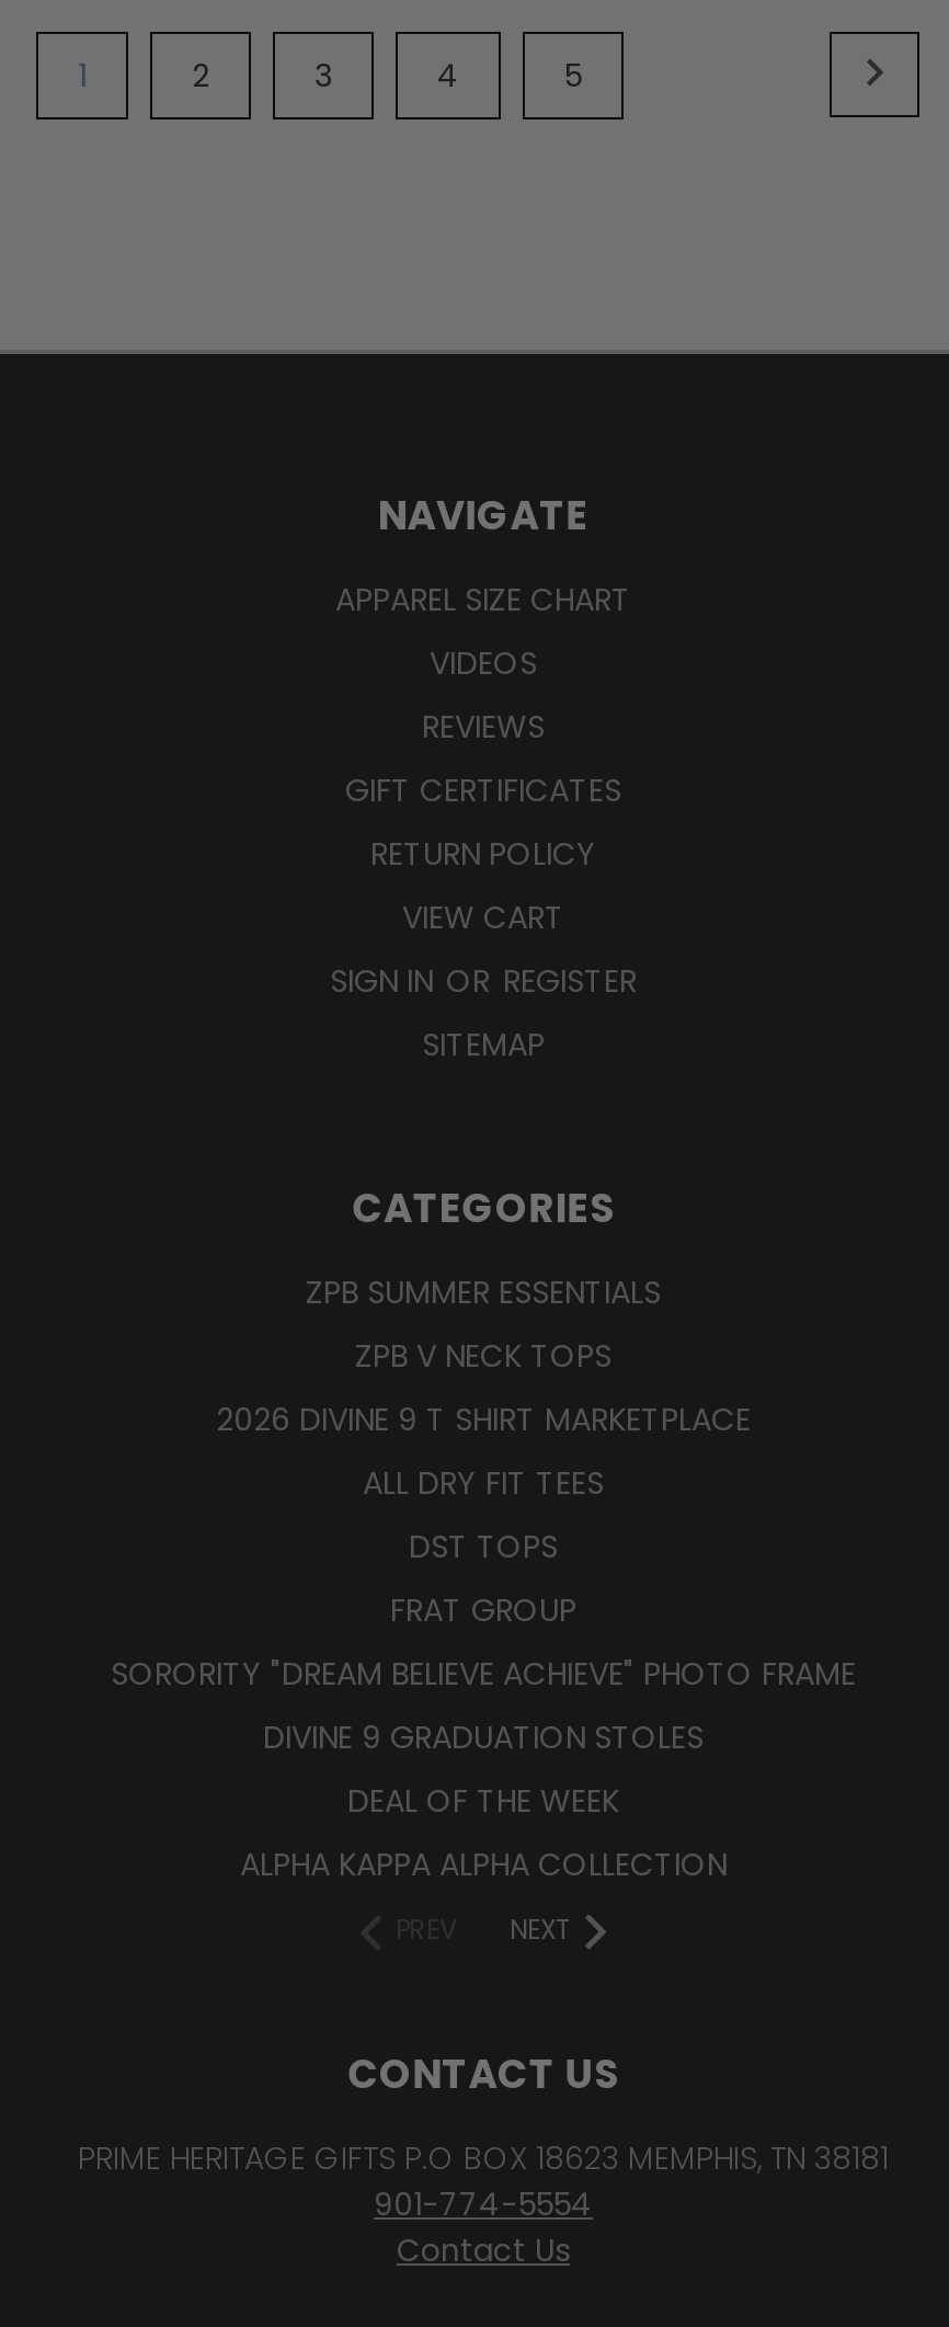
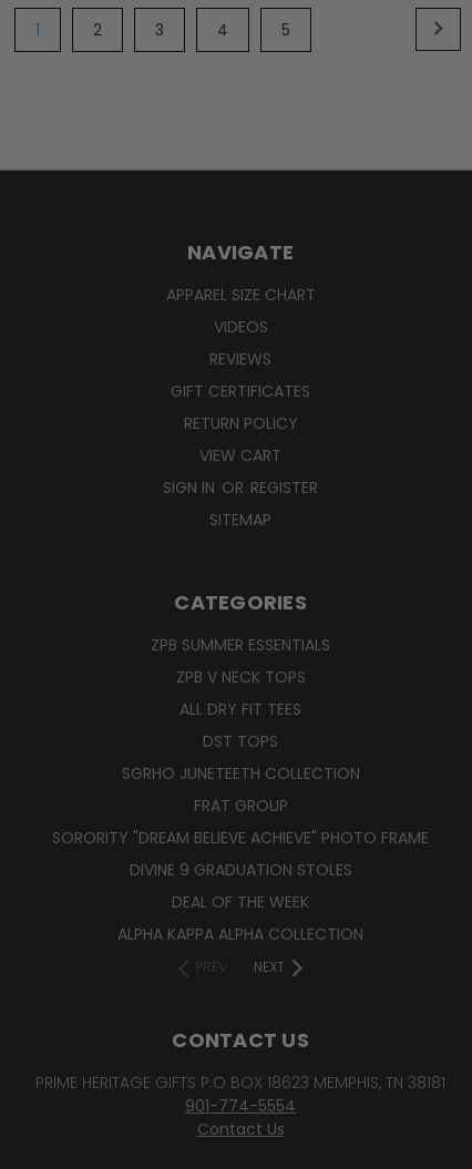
[216,1398,751,1441] 2026 DIVINE 9 T SHIRT MARKETPLACE -> none
moved [363,1461,604,1569] -> [179,698,301,752]: ALL DRY FIT TEES | DST TOPS
none -> [121,762,360,785] SGRHO JUNETEETH COLLECTION

